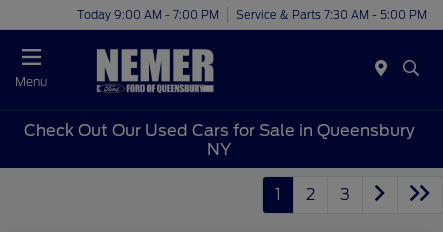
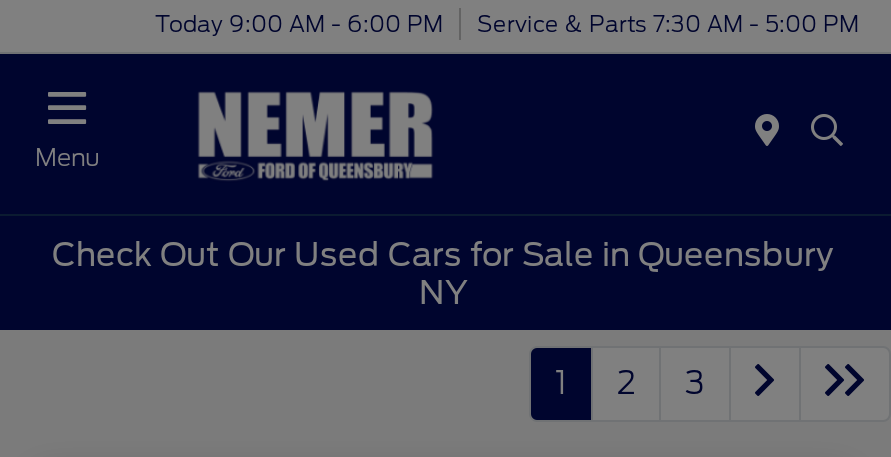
[77,7,427,21] Today 9:00 AM - 7:00 PM Service & Parts 7:30 AM - 5:00 PM -> [155,9,859,37] Today 9:00 AM - 6:00 PM Service & Parts 7:30 AM - 5:00 PM

